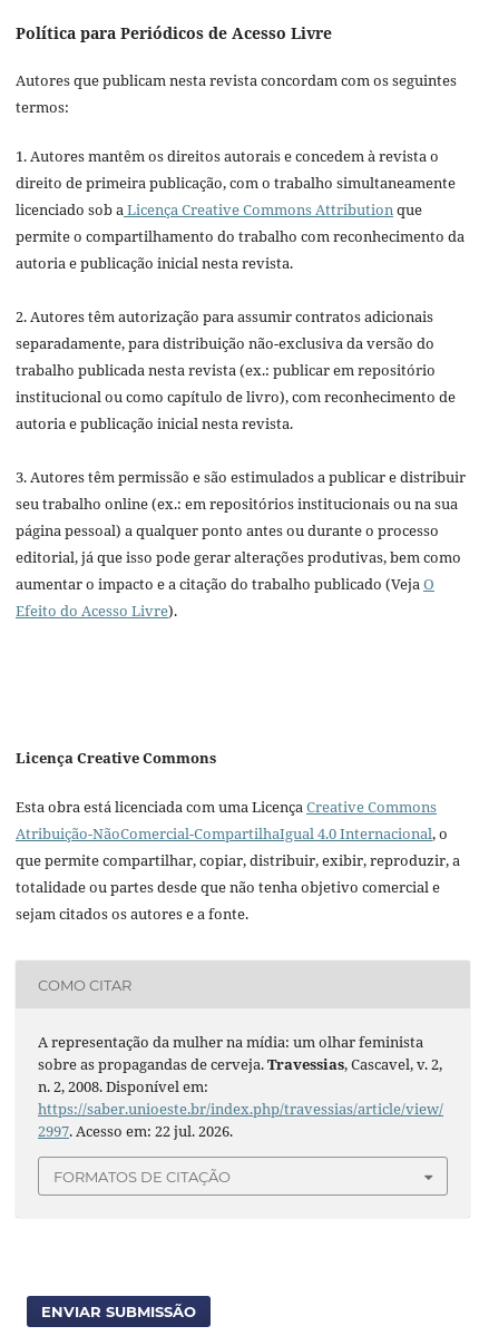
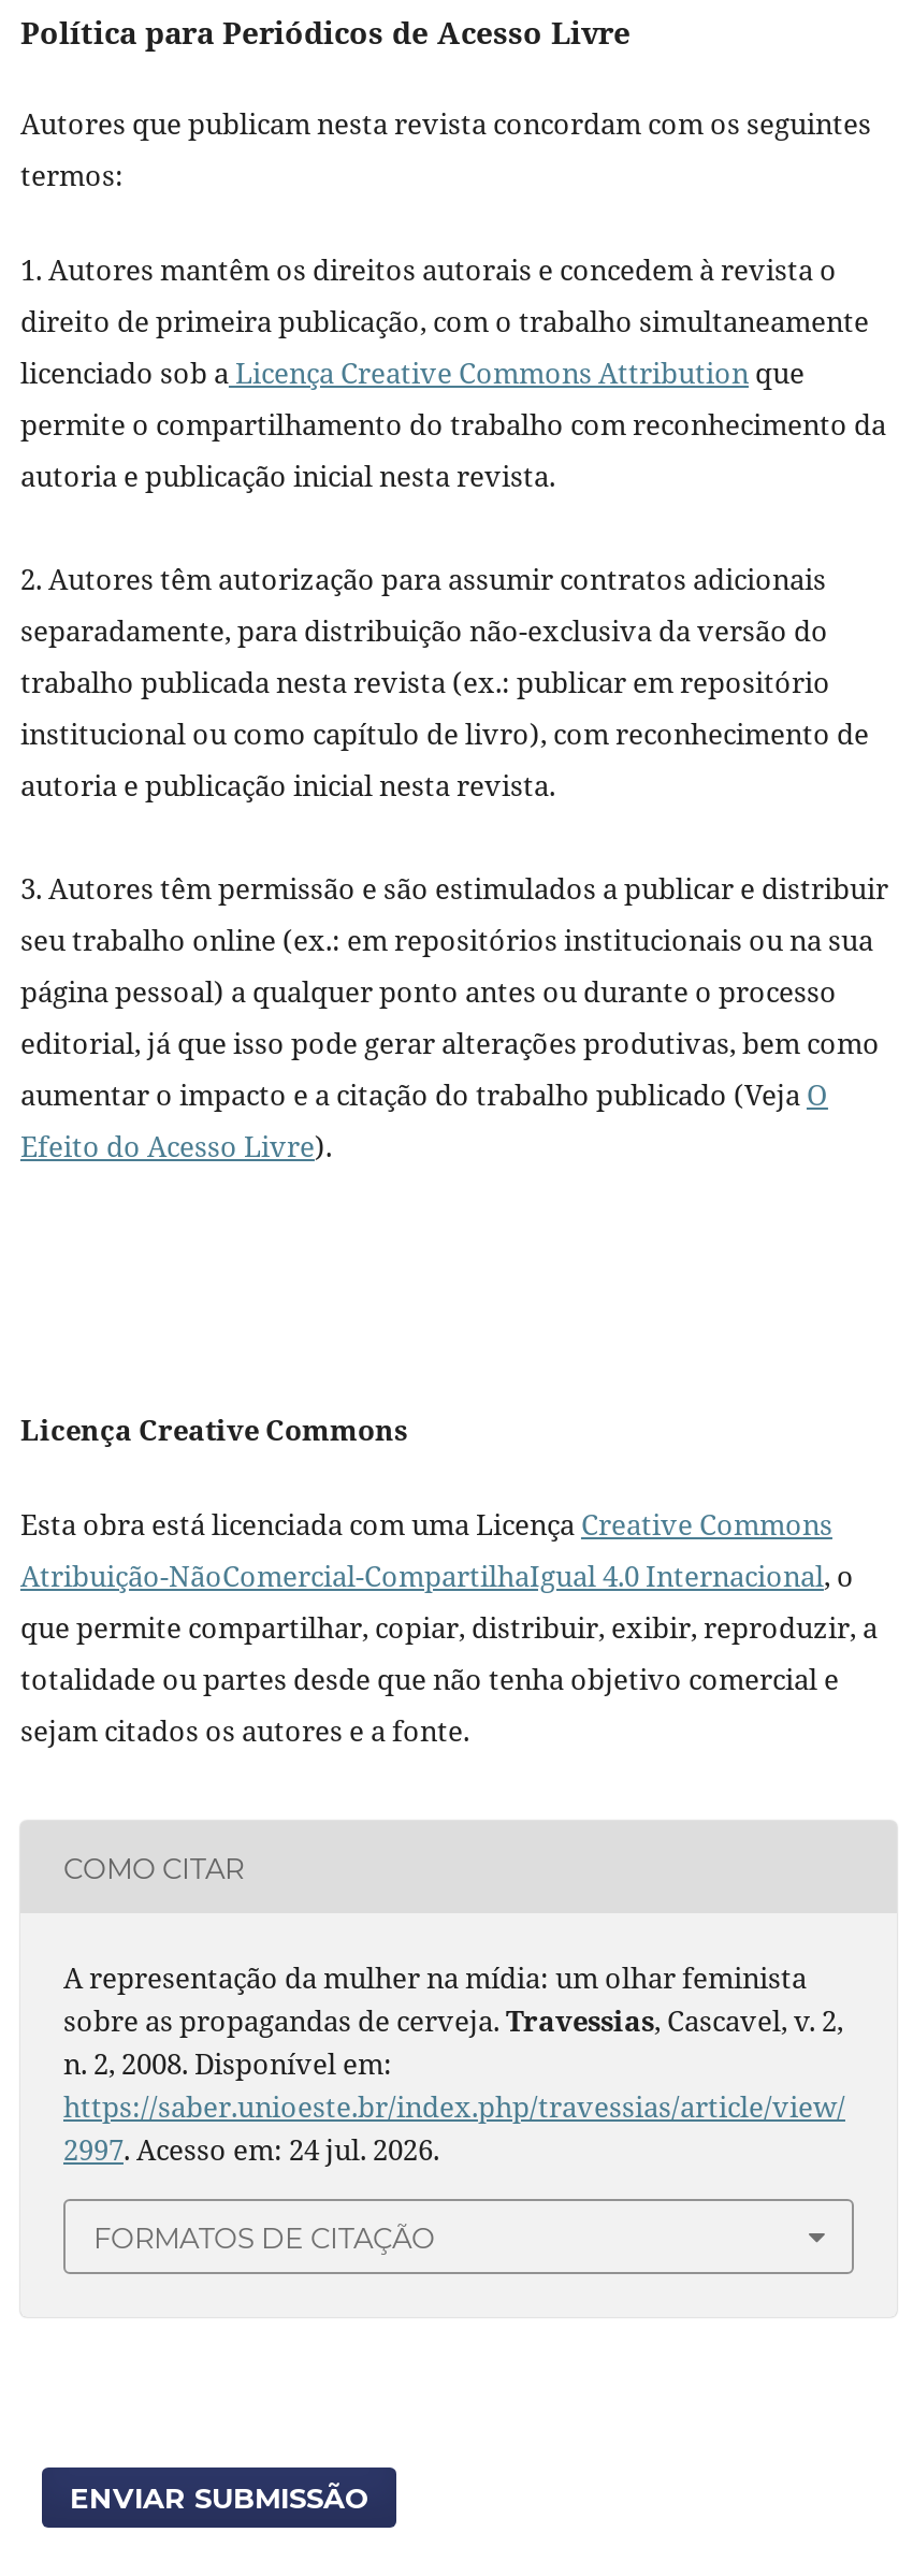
[38,1121,233,1141] 2997. Acesso em: 22 jul. 2026. -> [63,2131,439,2170] 2997. Acesso em: 24 jul. 2026.

